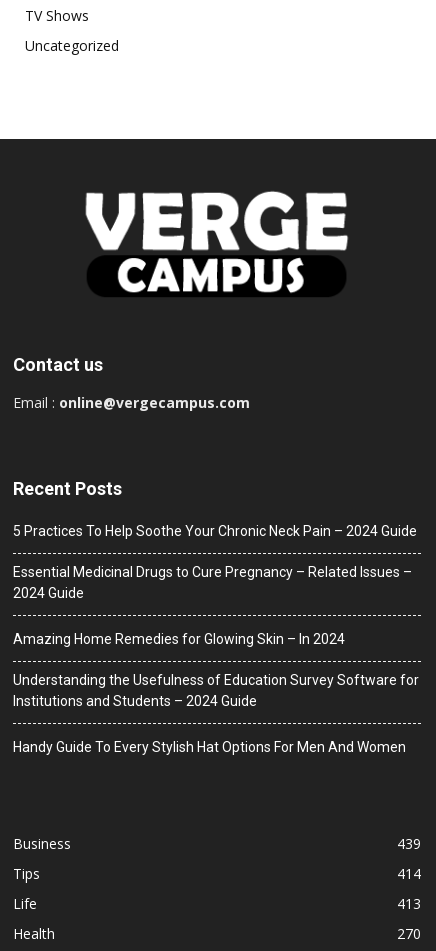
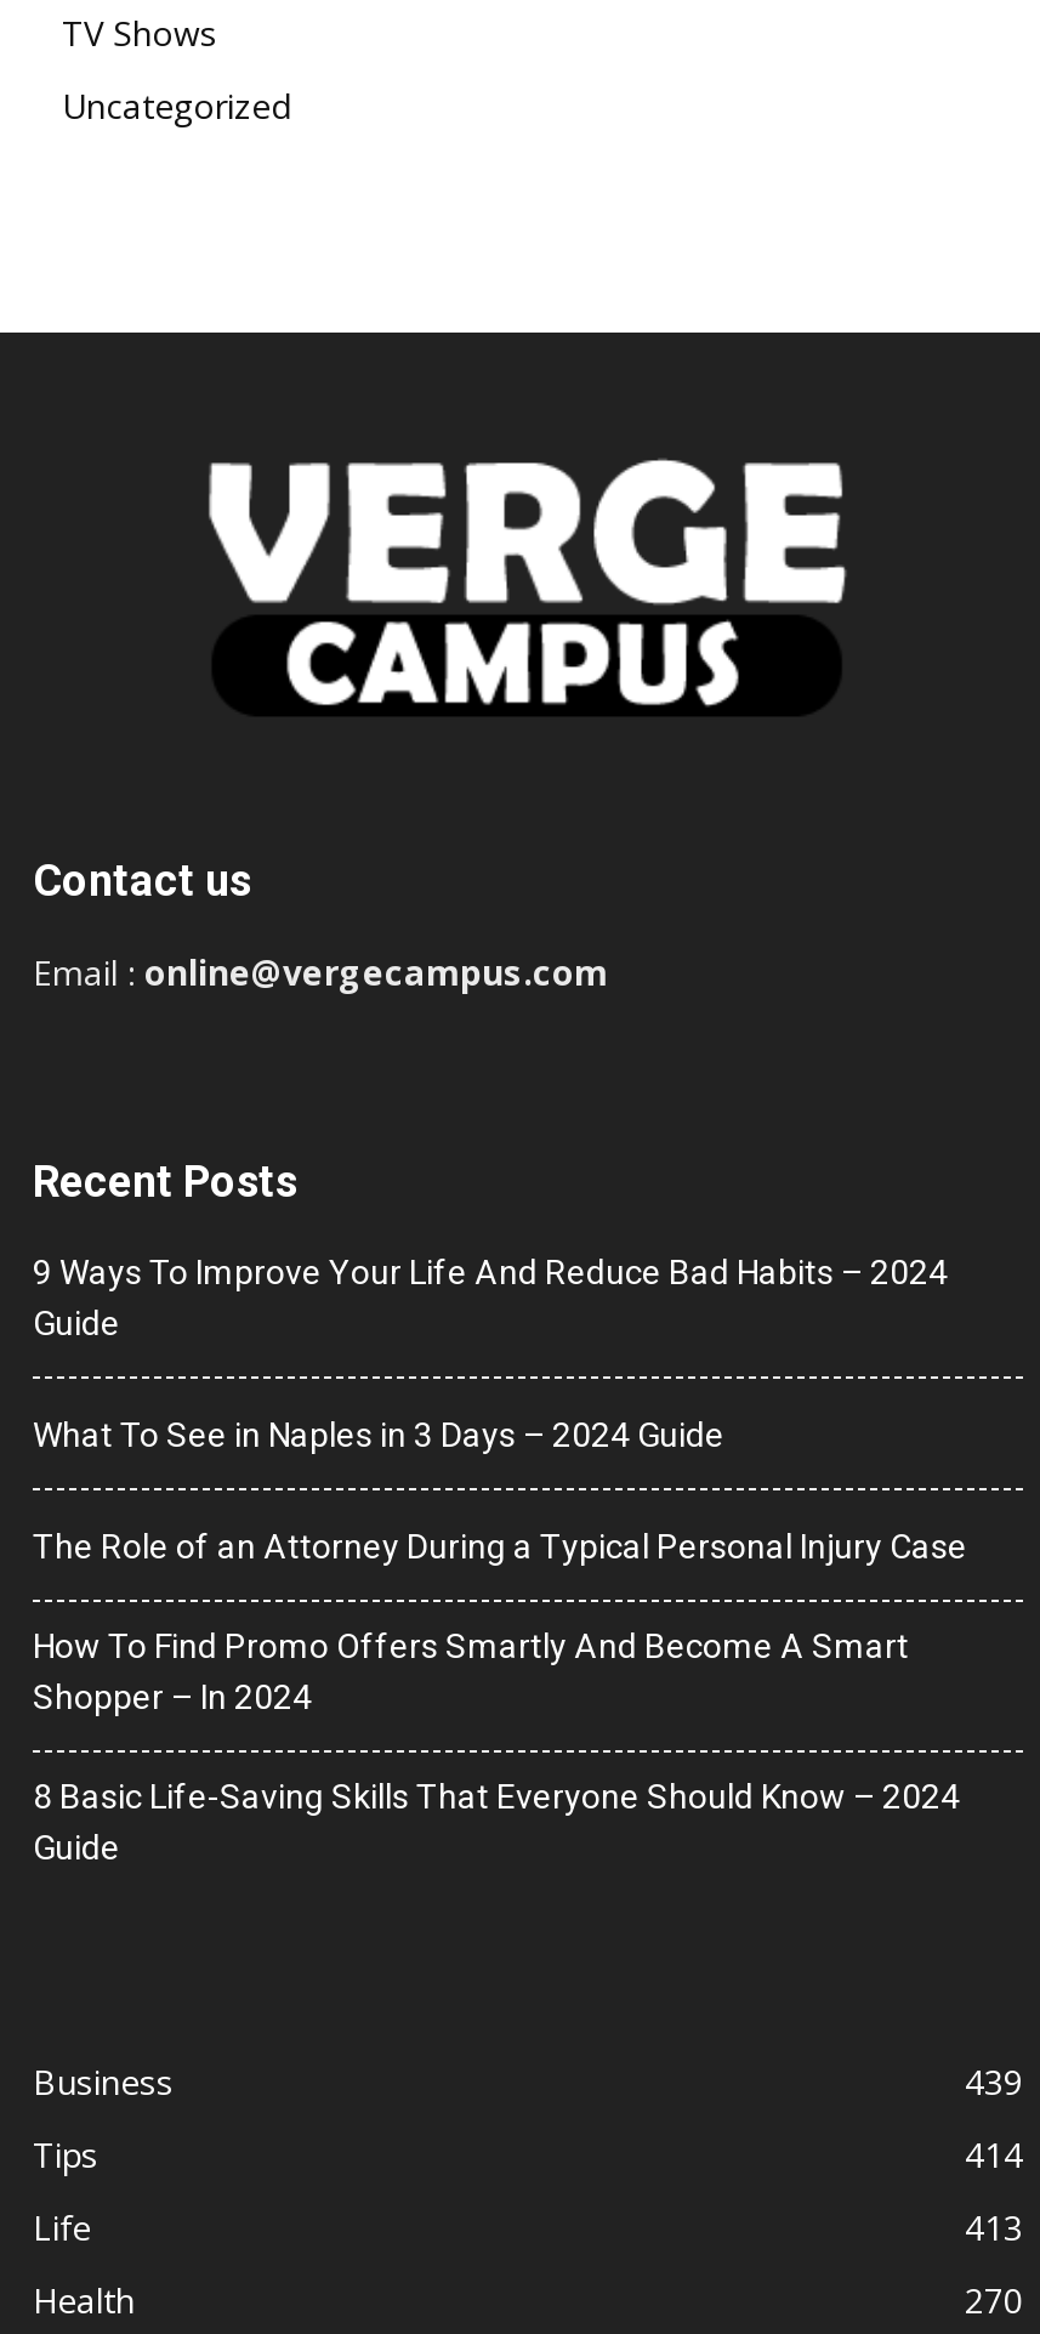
[13,523,417,539] 5 Practices To Help Soothe Your Chronic Neck Pain – 2024 Guide -> [33,1252,948,1342] 9 Ways To Improve Your Life And Reduce Bad Habits – 2024 | Guide
[13,564,412,601] Essential Medicinal Drugs to Cure Pregnancy – Related Issues – | 2024 Guide -> [33,1415,724,1454] What To See in Naples in 3 Days – 2024 Guide
[13,631,345,647] Amazing Home Remedies for Glowing Skin – In 2024 -> [33,1526,967,1565] The Role of an Attorney During a Typical Personal Injury Case
[13,672,419,709] Understanding the Usefulness of Education Survey Software for | Institutions and Students – 2024 Guide -> [33,1626,909,1716] How To Find Promo Offers Smartly And Become A Smart | Shopper – In 2024
[13,739,406,755] Handy Guide To Every Stylish Hat Options For Men And Women -> [33,1776,960,1866] 8 Basic Life-Saving Skills That Everyone Should Know – 2024 | Guide

